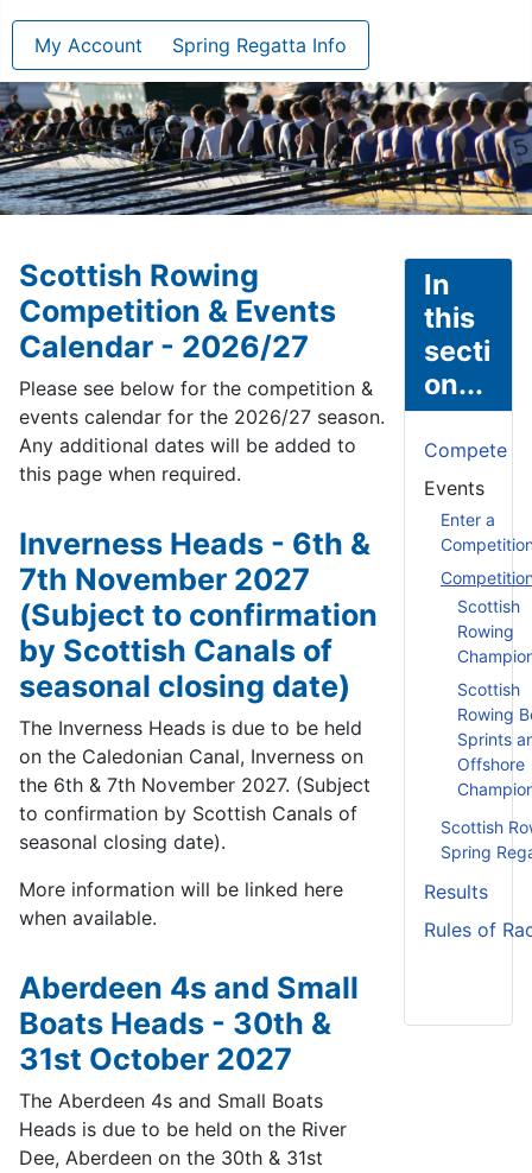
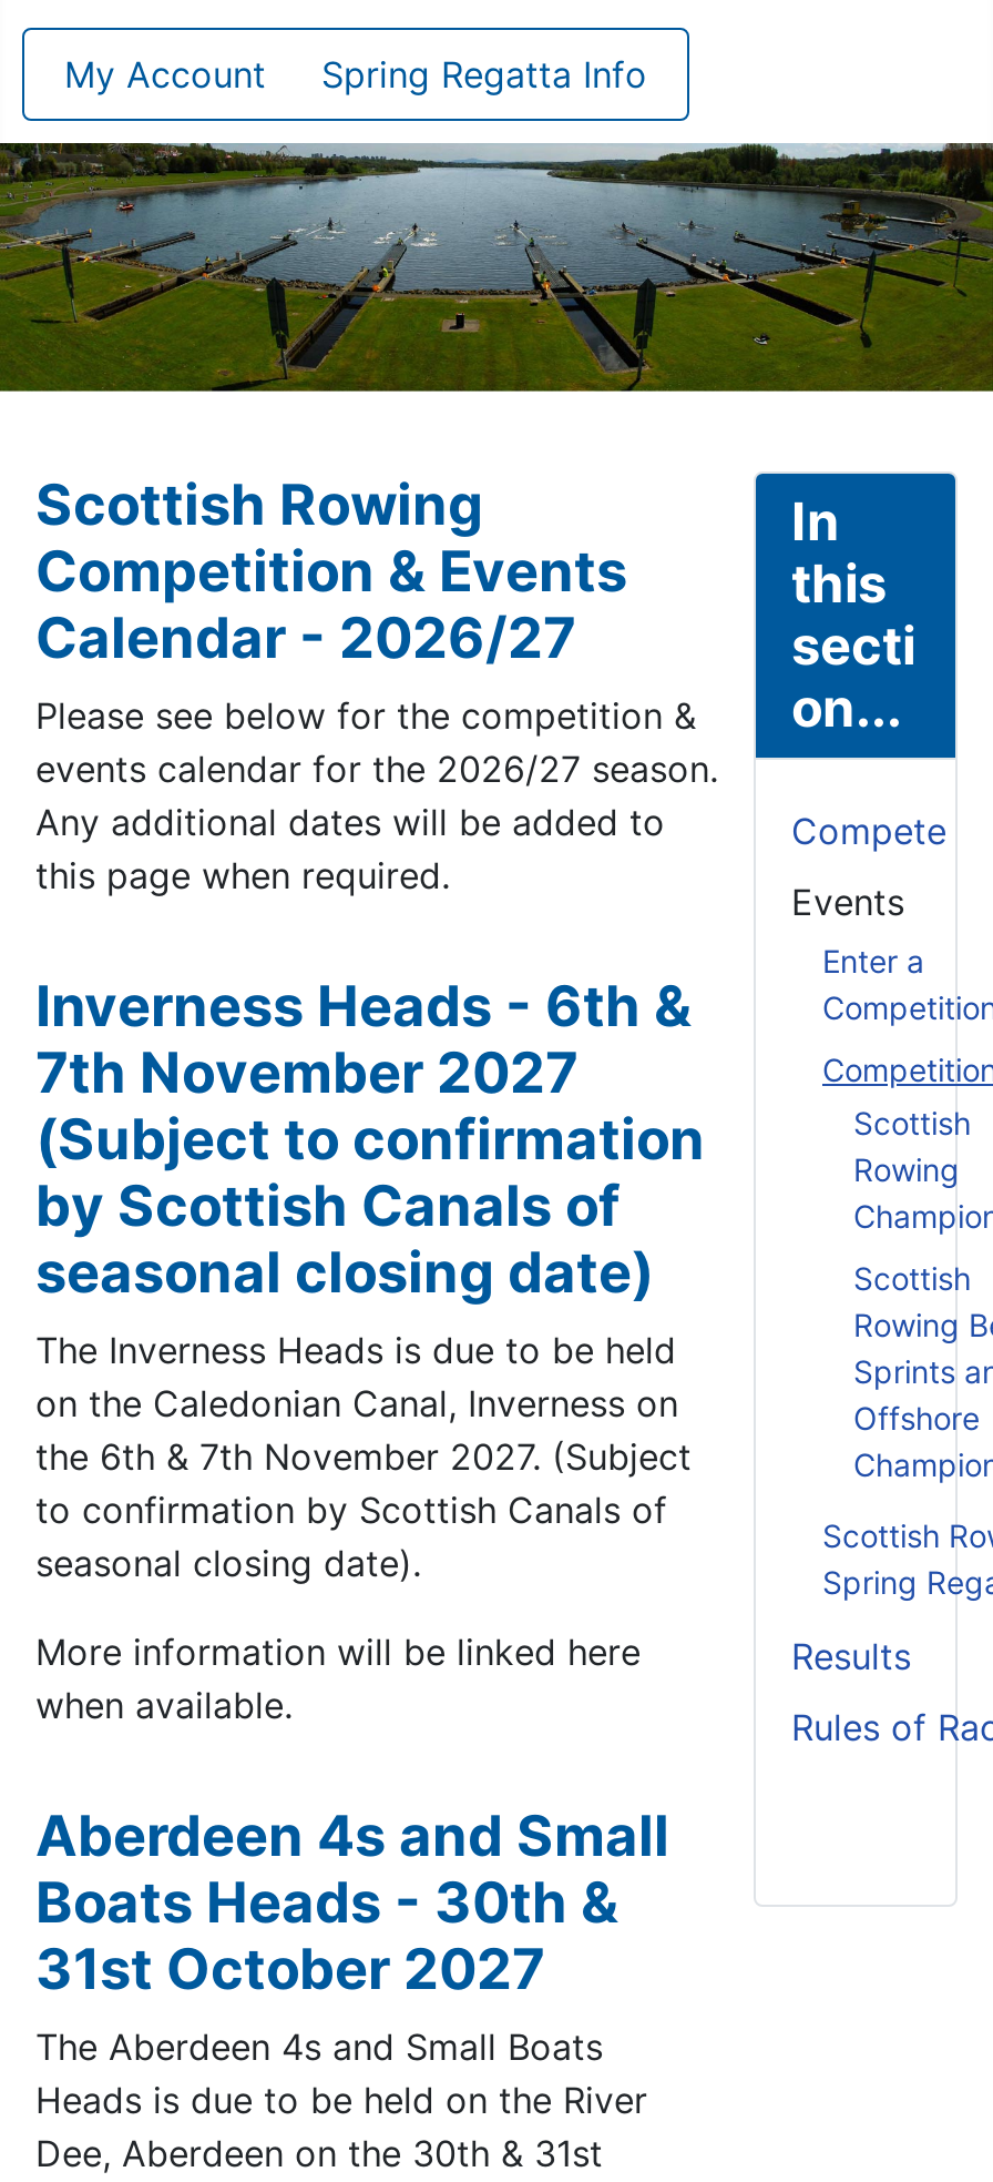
[4,81,528,216] [image] -> [7,141,986,394] [image]

